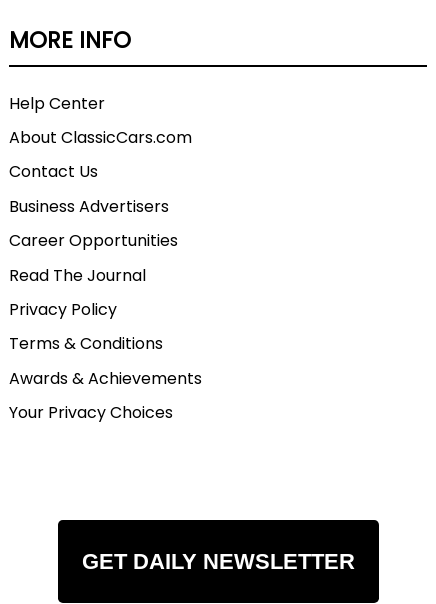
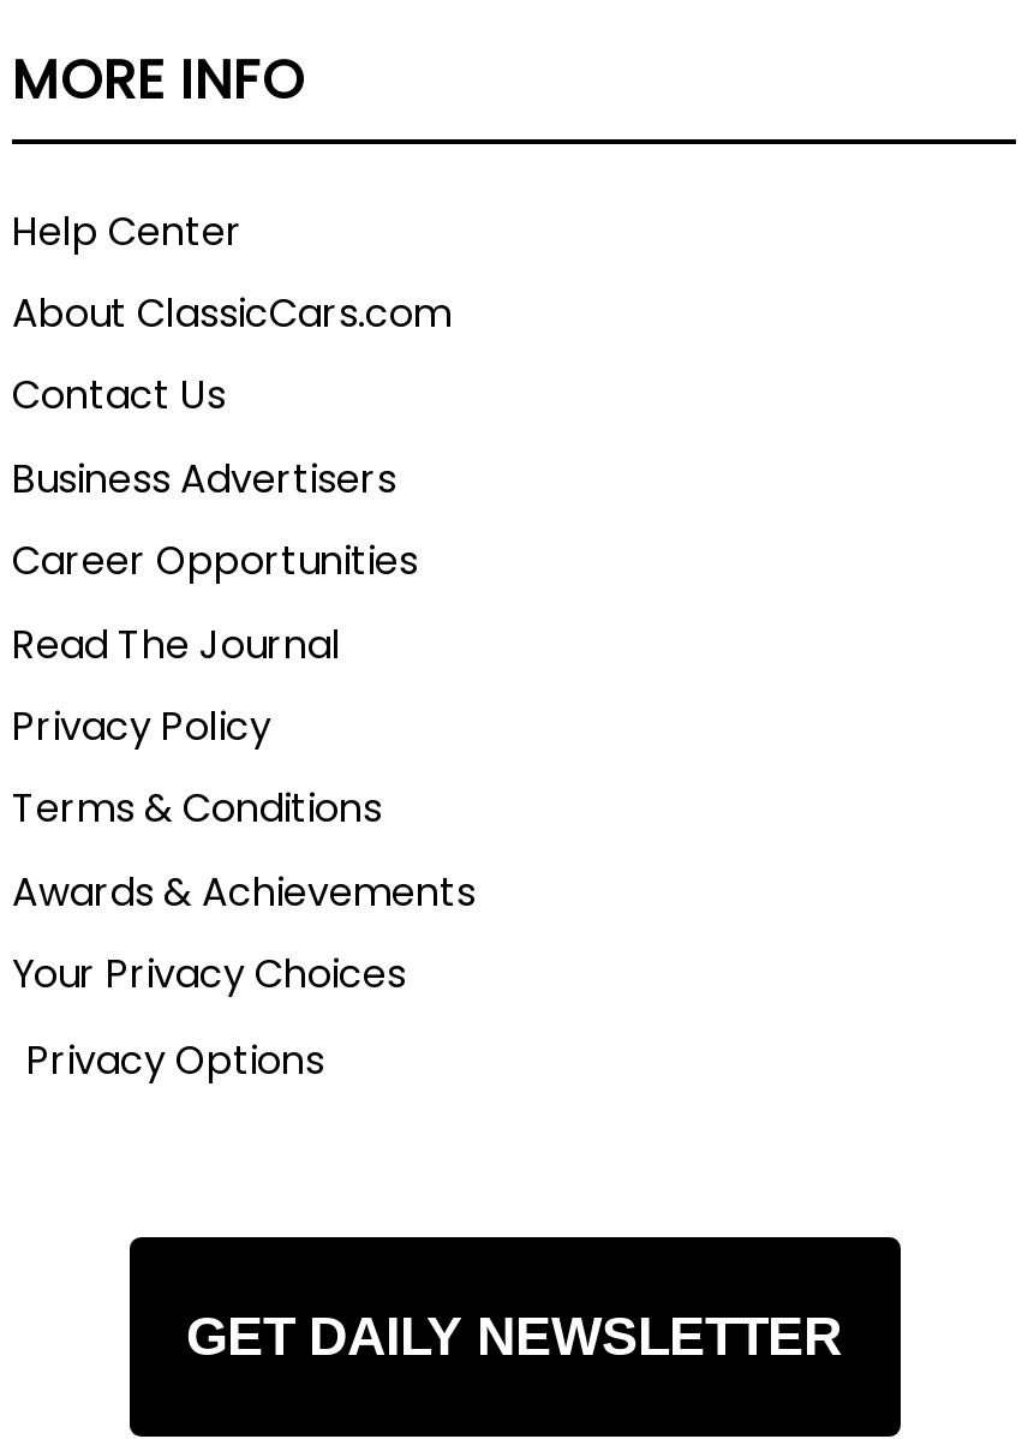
none -> [26,1032,324,1087] Privacy Options

